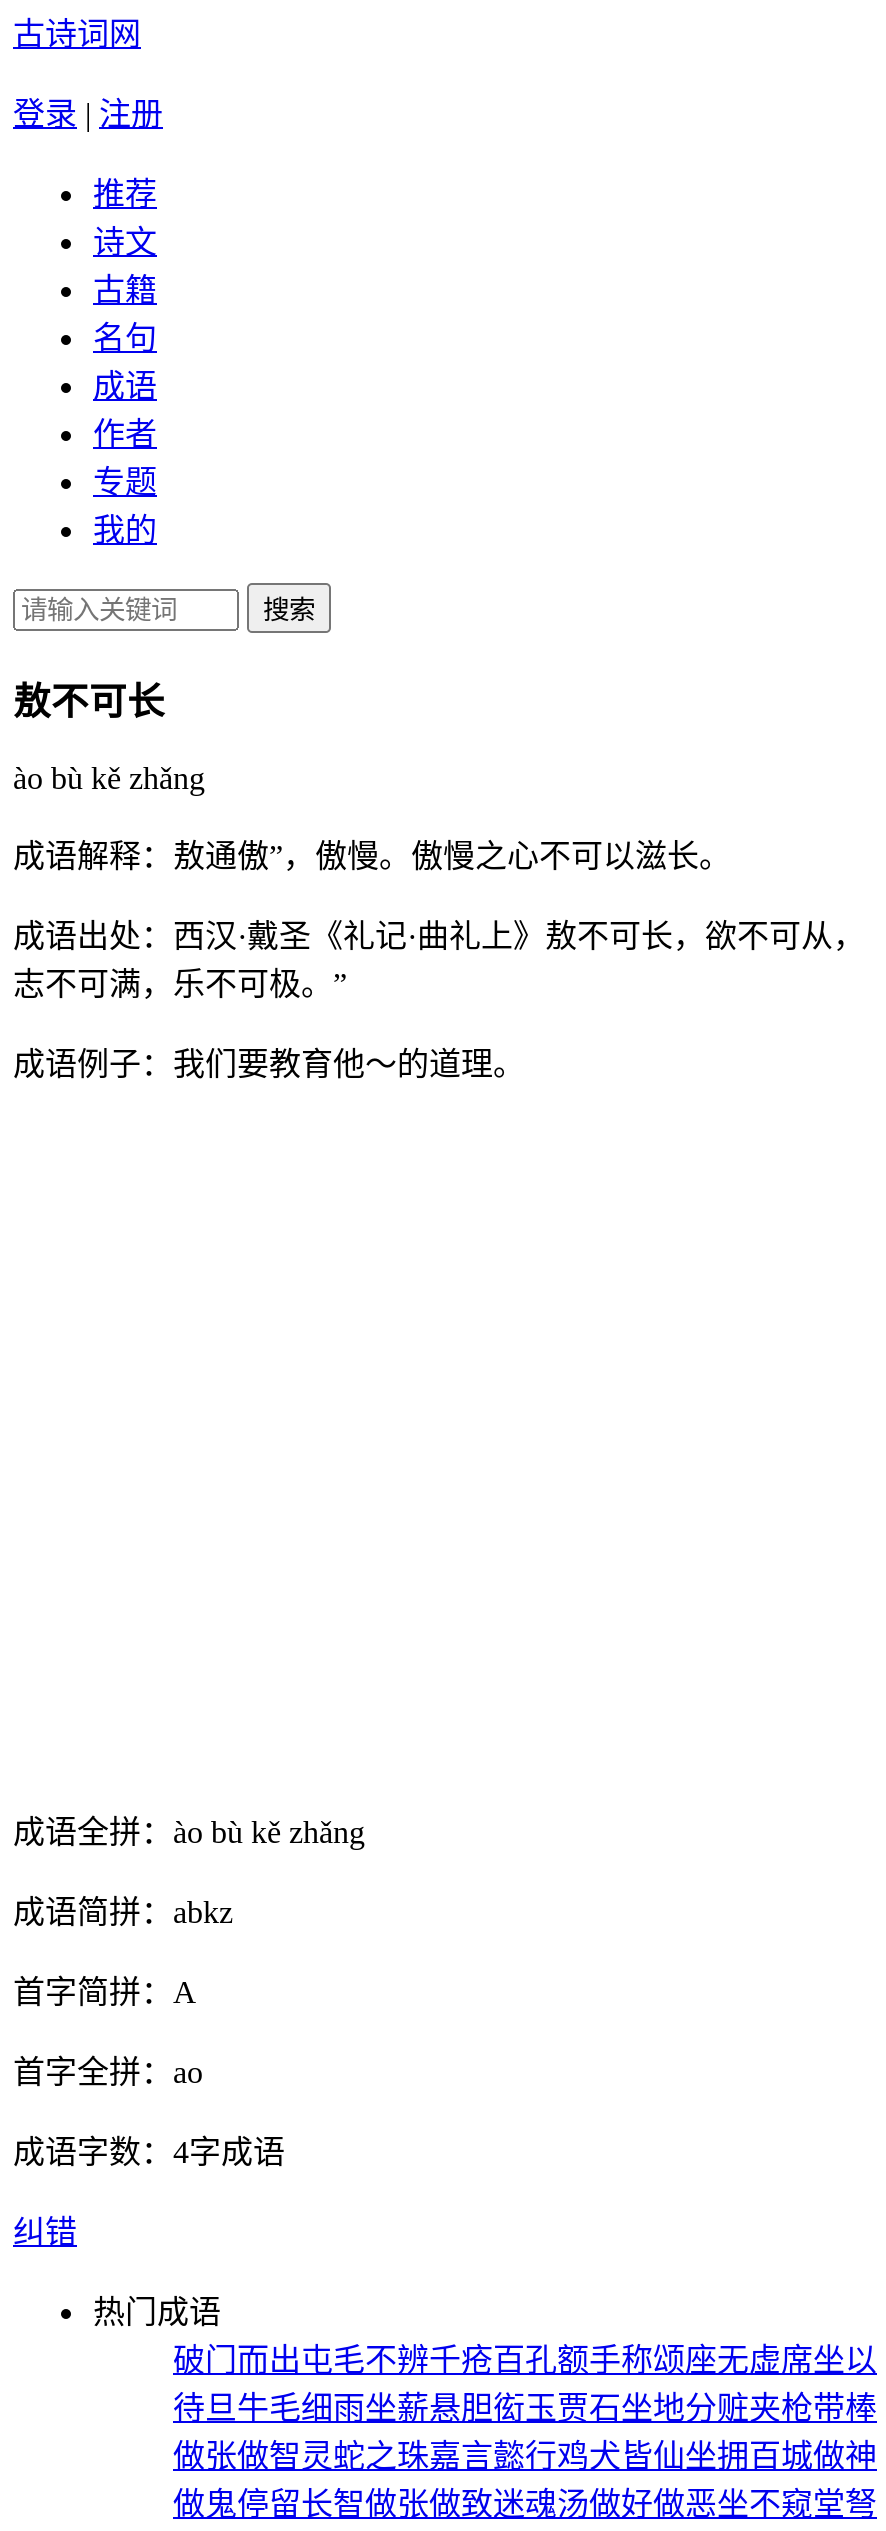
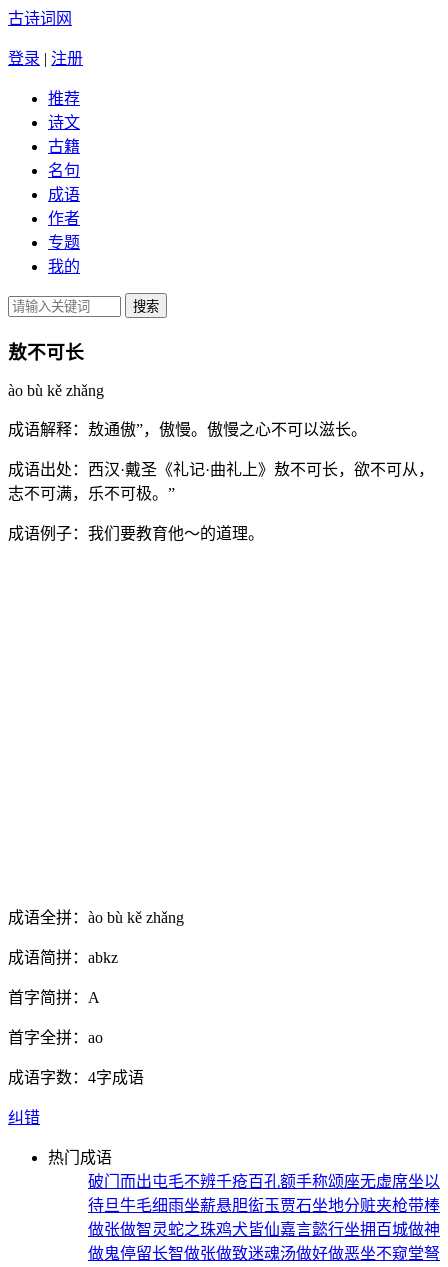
[173,2440,877,2474] 做张做智灵蛇之珠嘉言懿行鸡犬皆仙坐拥百城做神 -> [88,1221,440,1238] 做张做智灵蛇之珠鸡犬皆仙嘉言懿行坐拥百城做神

